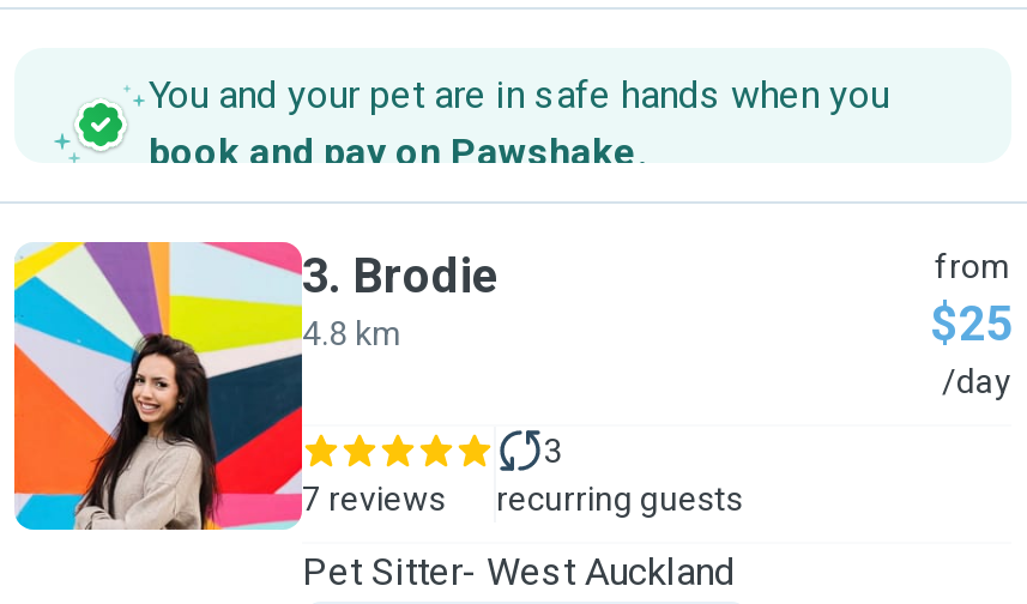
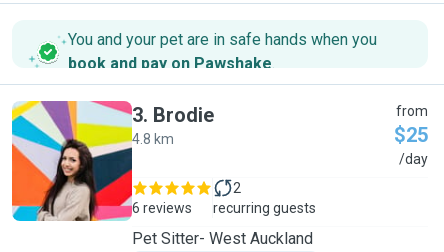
[544,431,563,470] 3 -> [233,180,241,196] 2
[302,479,743,518] 7 reviews recurring guests -> [132,200,316,216] 6 reviews recurring guests

